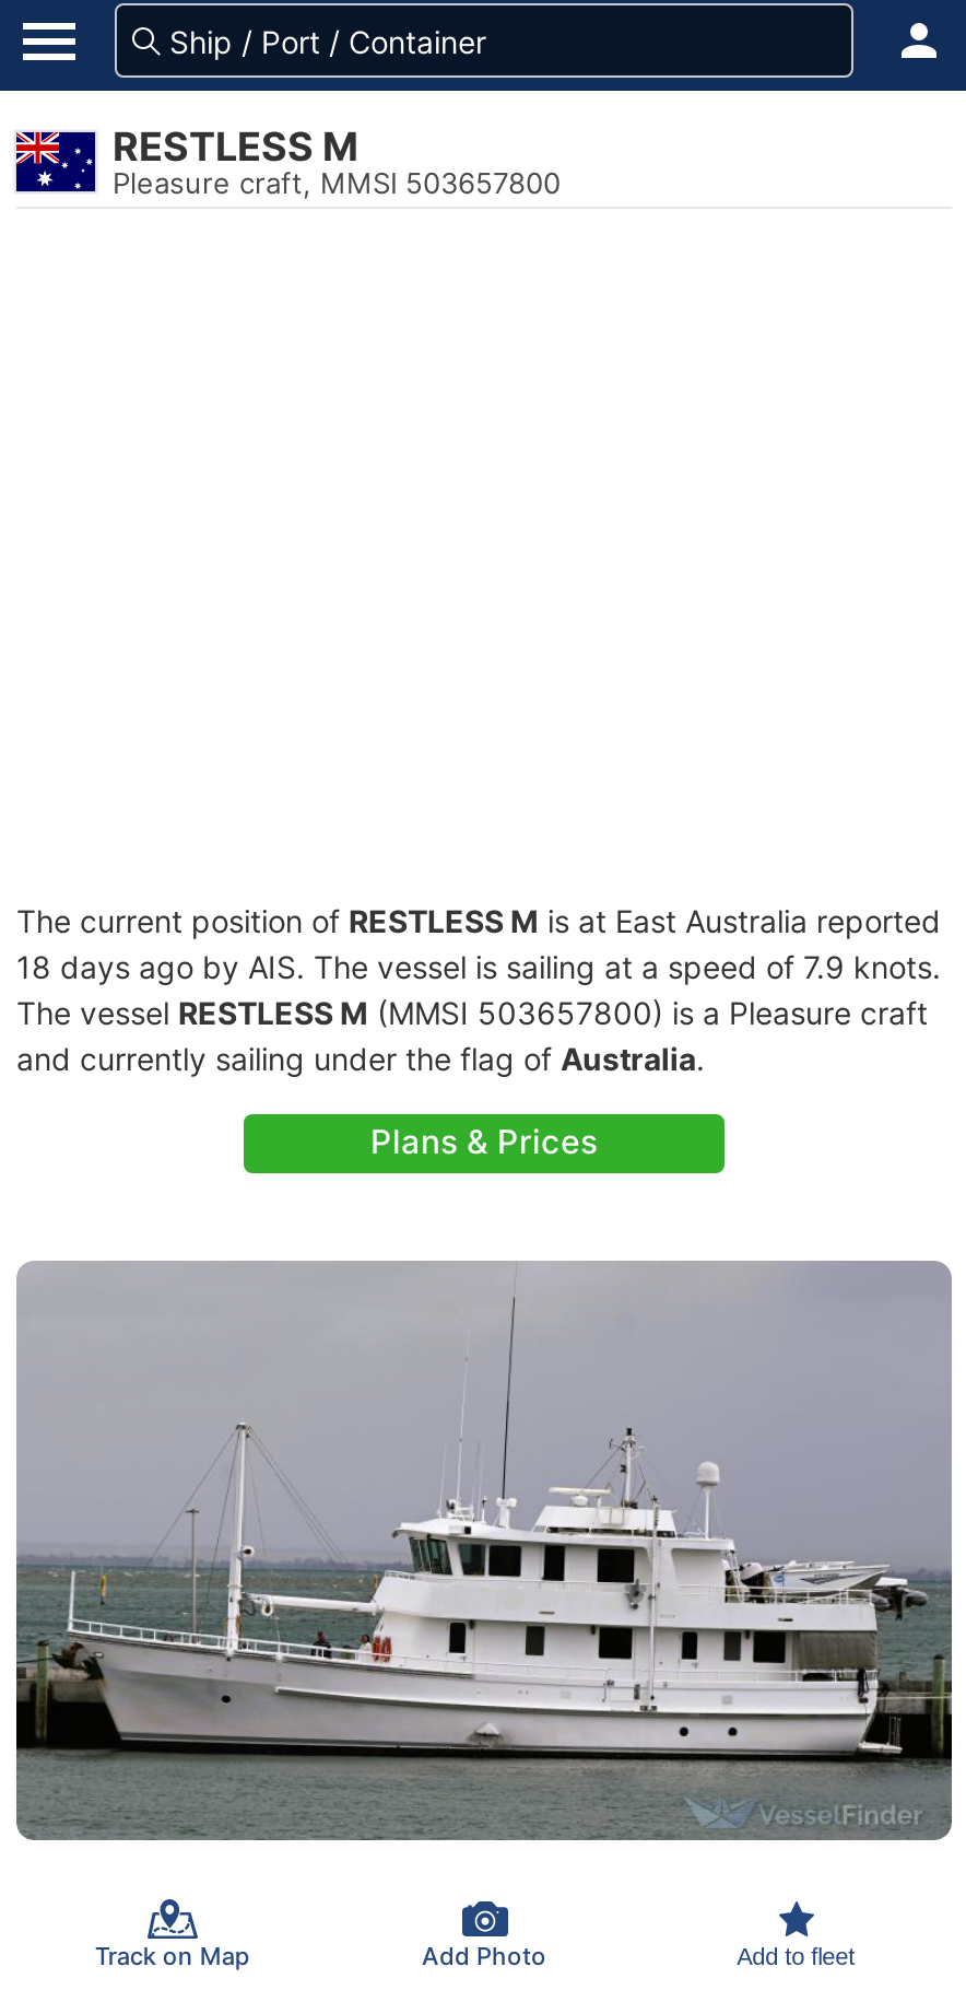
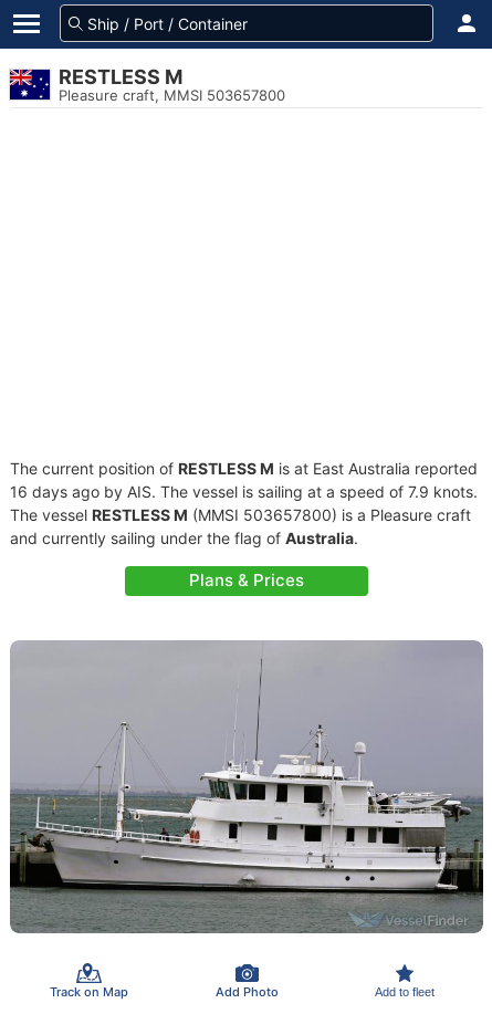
[16,948,941,985] 18 days ago by AIS. The vessel is sailing at a speed of 7.9 knots. -> [10,482,478,501] 16 days ago by AIS. The vessel is sailing at a speed of 7.9 knots.

